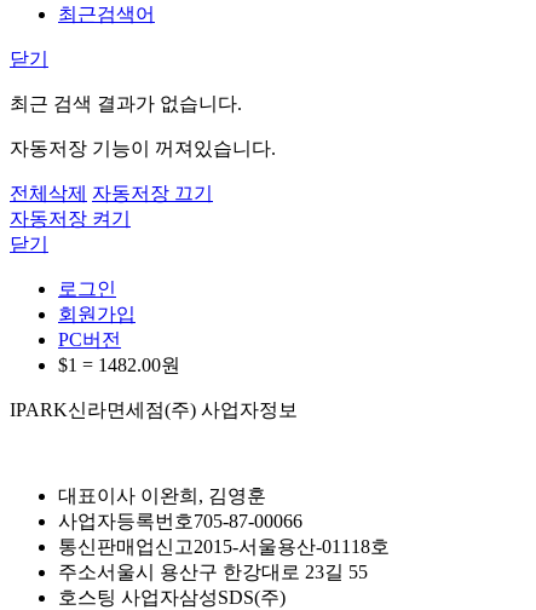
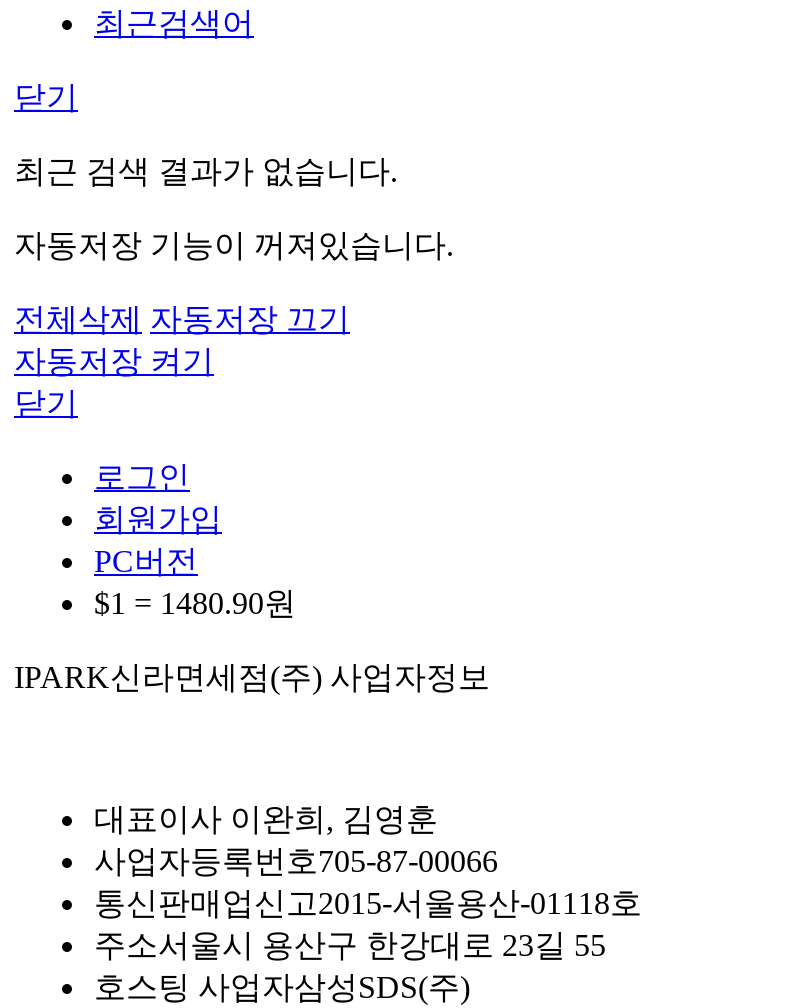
[58,355,180,375] $1 = 1482.00원 -> [94,586,296,620] $1 = 1480.90원

